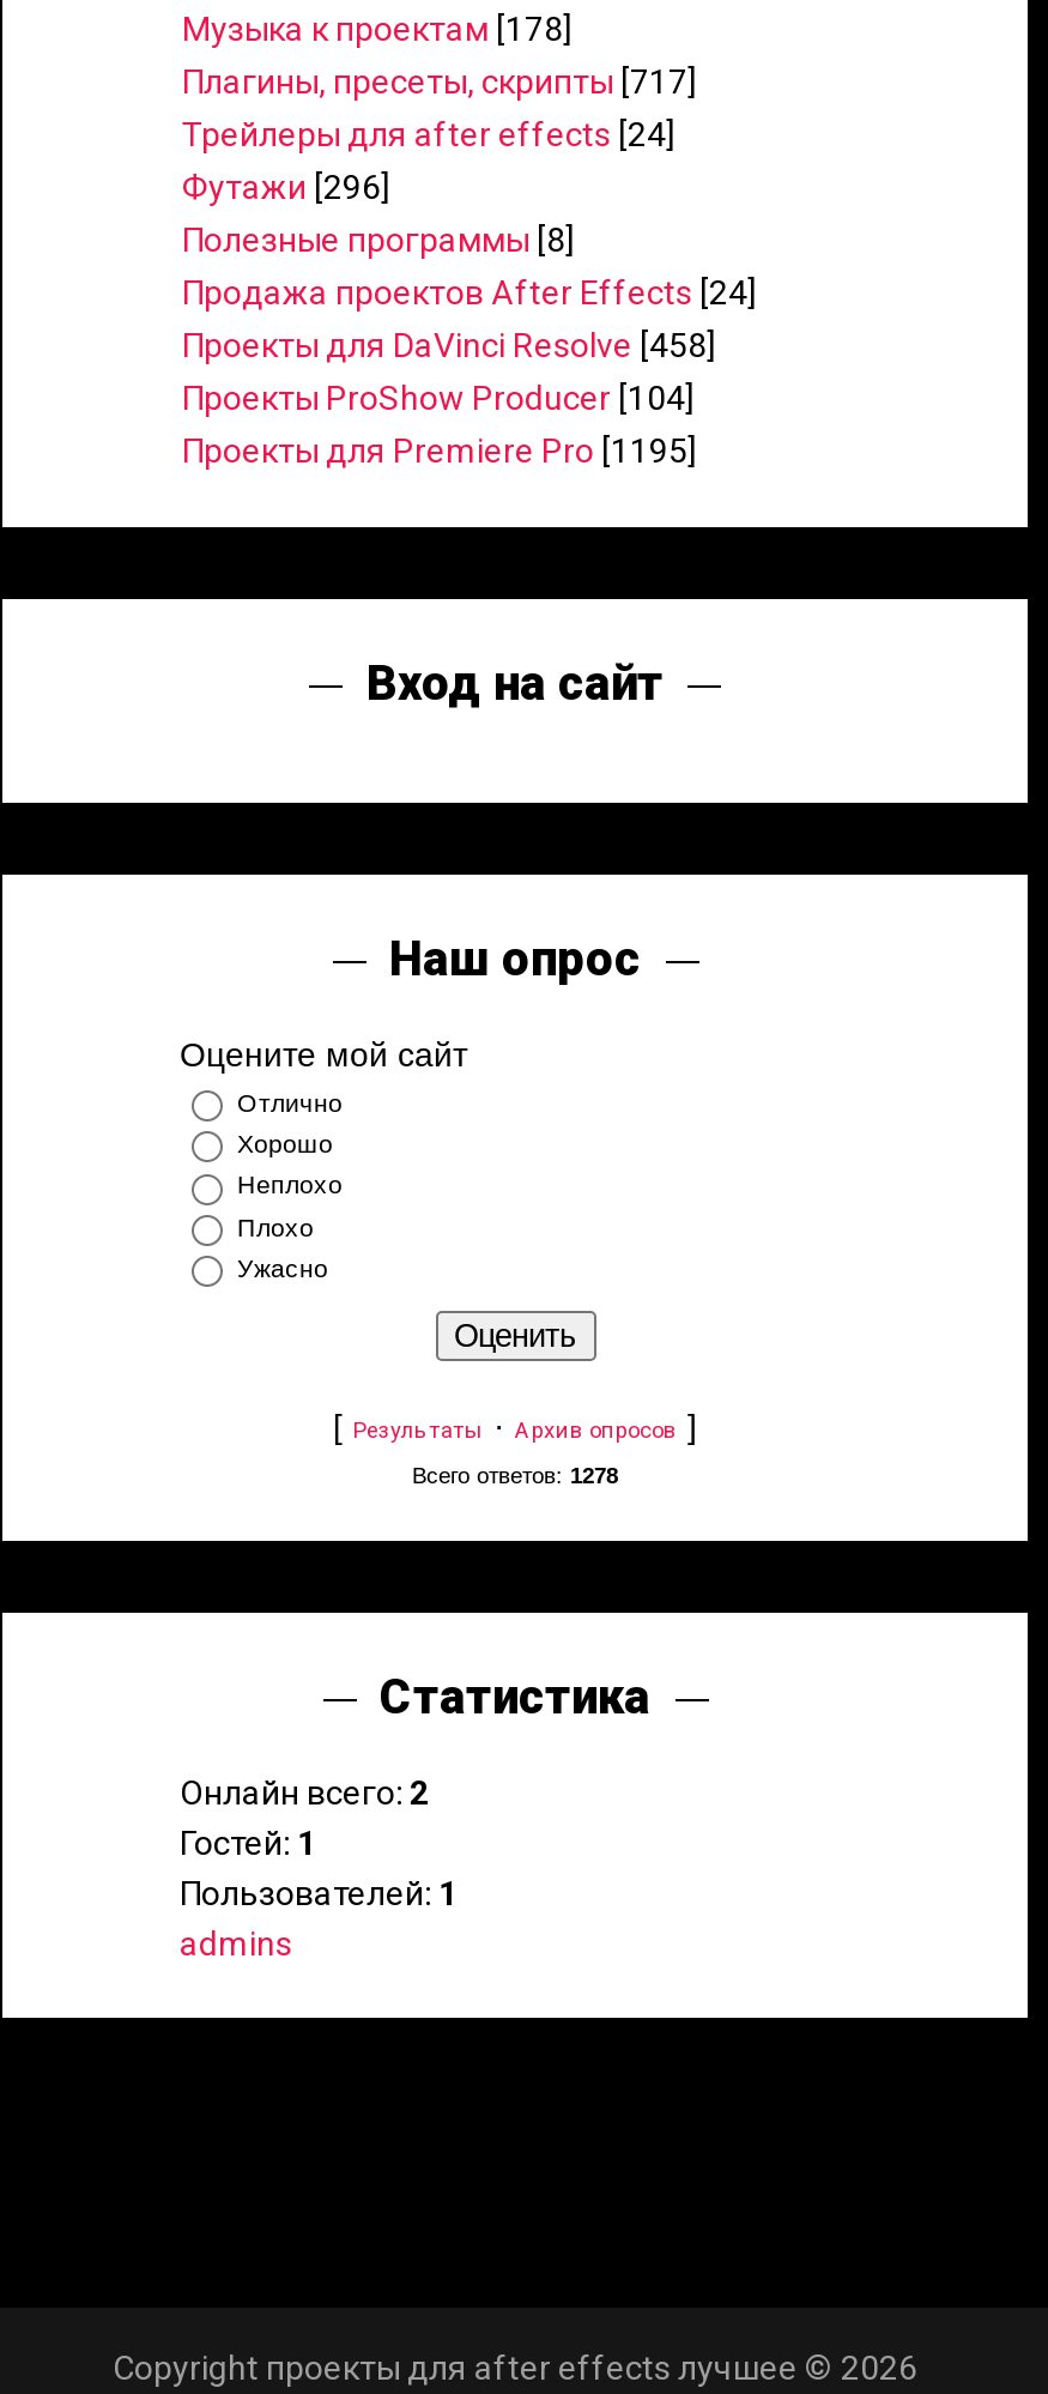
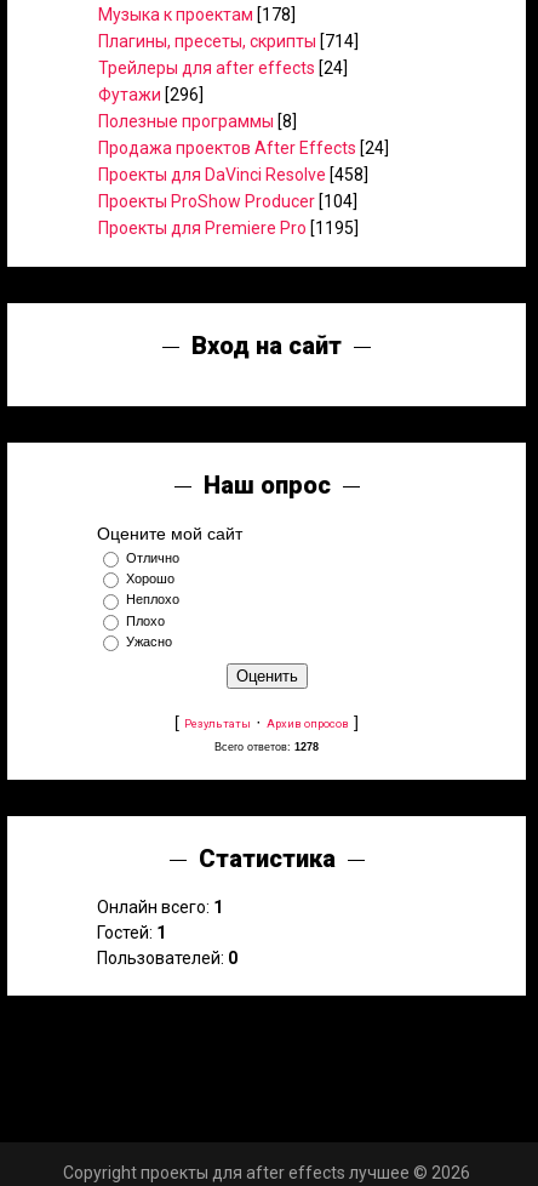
[182,62,697,101] Плагины, пресеты, скрипты [717] -> [98,32,359,51] Плагины, пресеты, скрипты [714]
[180,1773,429,1811] Онлайн всего: 2 -> [97,897,223,917] Онлайн всего: 1
[180,1874,458,1962] Пользователей: 1 | admins -> [97,948,237,968] Пользователей: 0

